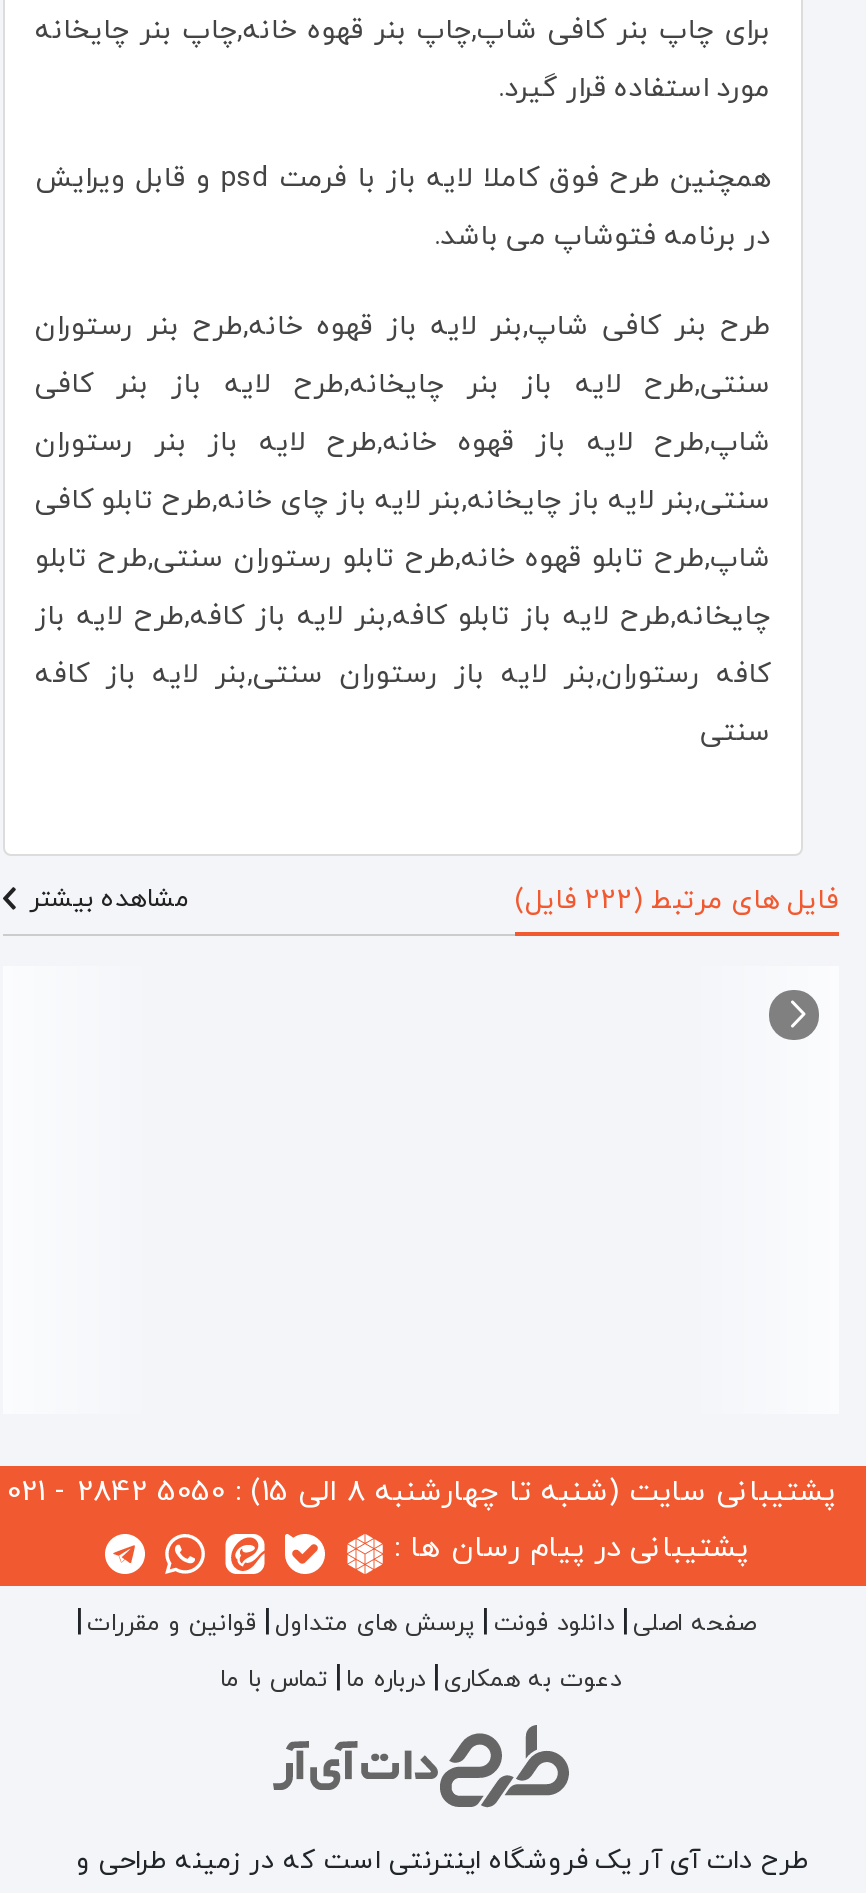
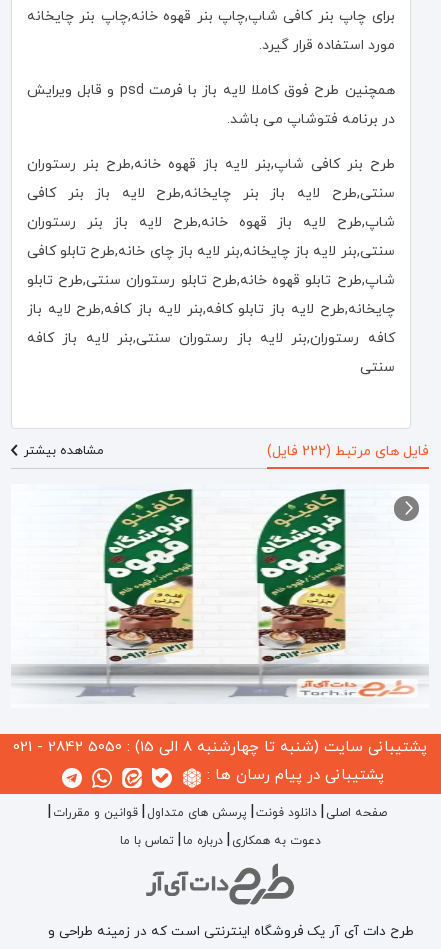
none -> [12,488,428,698] [image]

